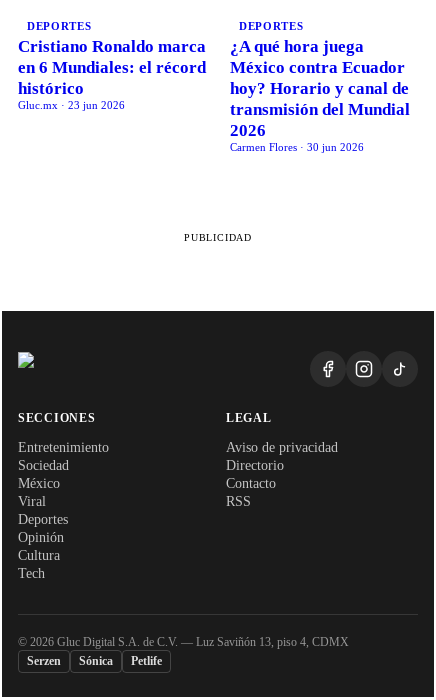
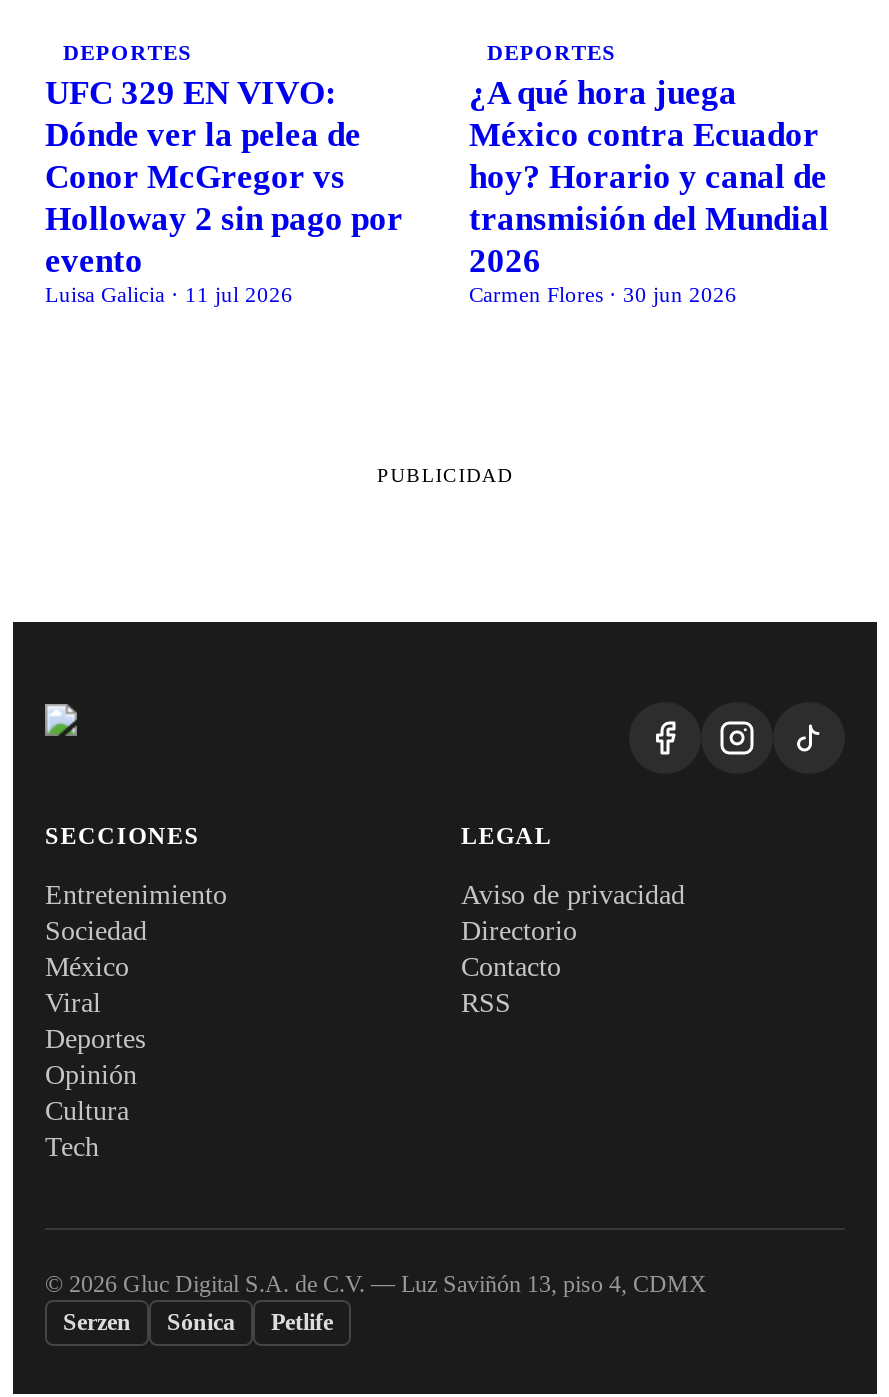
[18,37,206,111] Cristiano Ronaldo marca | en 6 Mundiales: el récord | histórico | Gluc.mx · 23 jun 2026 -> [45,74,403,306] UFC 329 EN VIVO: | Dónde ver la pelea de | Conor McGregor vs | Holloway 2 sin pago por | evento | Luisa Galicia · 11 jul 2026

